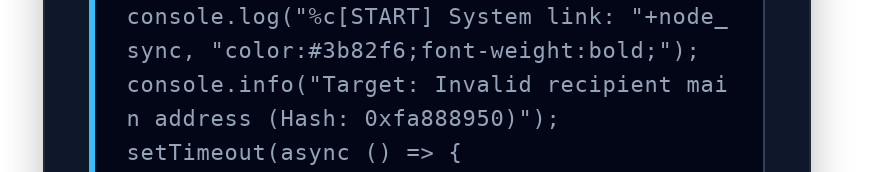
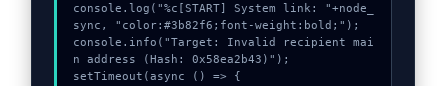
[126,106,560,132] n address (Hash: 0xfa888950)"); -> [73,53,290,66] n address (Hash: 0x58ea2b43)");

